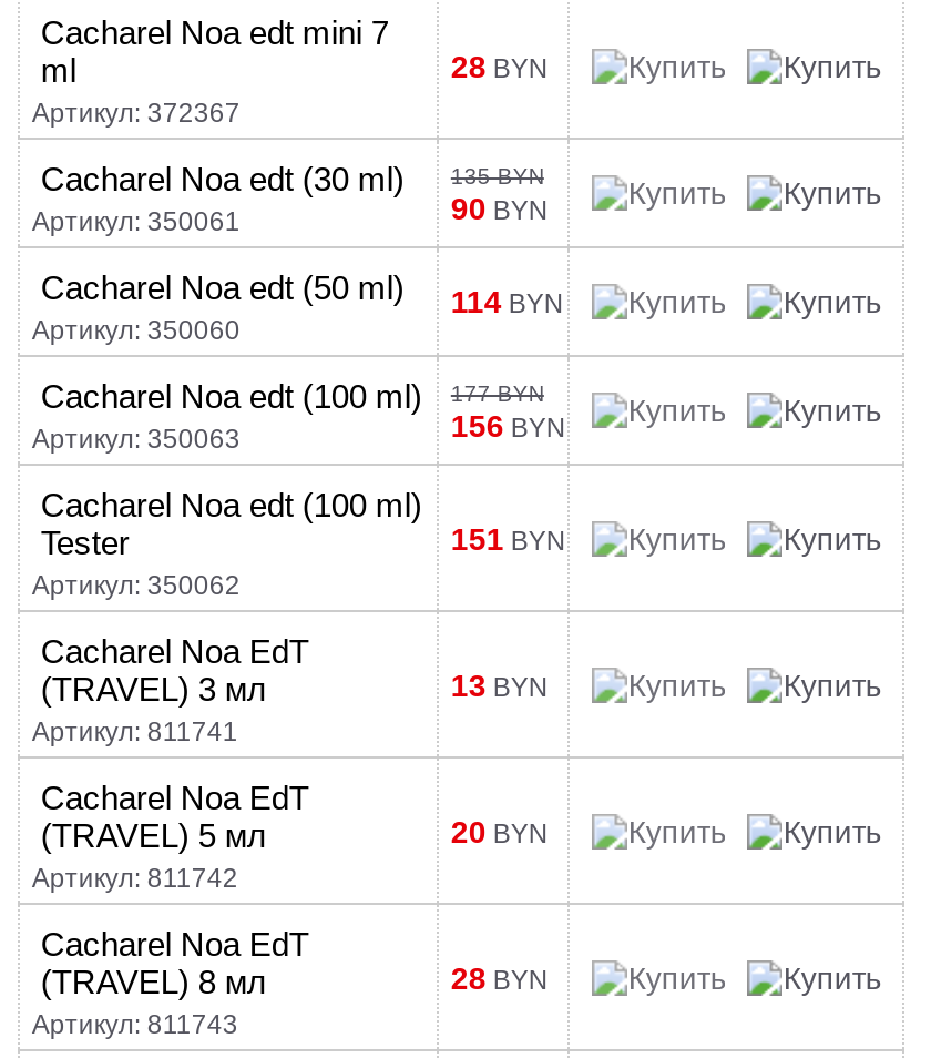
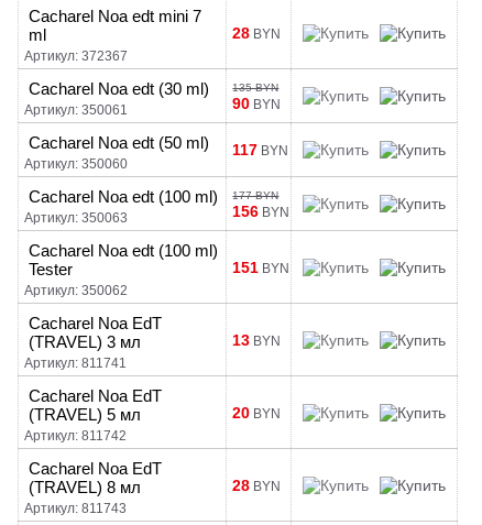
[41,268,564,319] Cacharel Noa edt (50 ml) 114 BYN -> [29,133,289,158] Cacharel Noa edt (50 ml) 117 BYN

